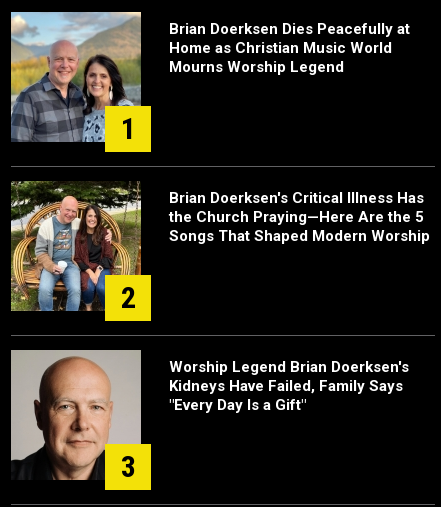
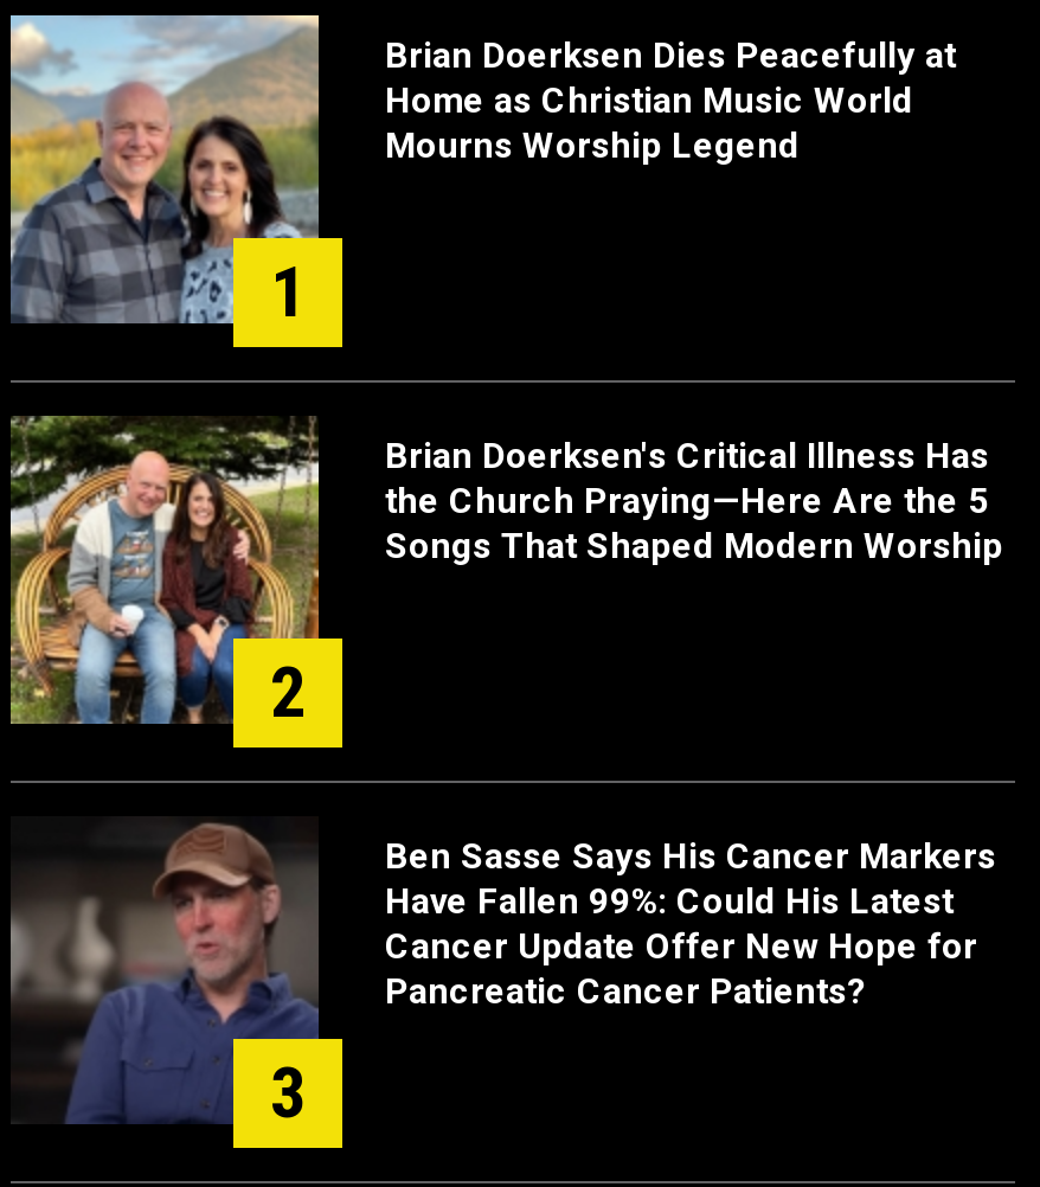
[10,349,409,481] [image] | Worship Legend Brian Doerksen's | Kidneys Have Failed, Family Says | "Every Day Is a Gift" -> [11,816,996,1124] [image] | Ben Sasse Says His Cancer Markers | Have Fallen 99%: Could His Latest | Cancer Update Offer New Hope for | Pancreatic Cancer Patients?

